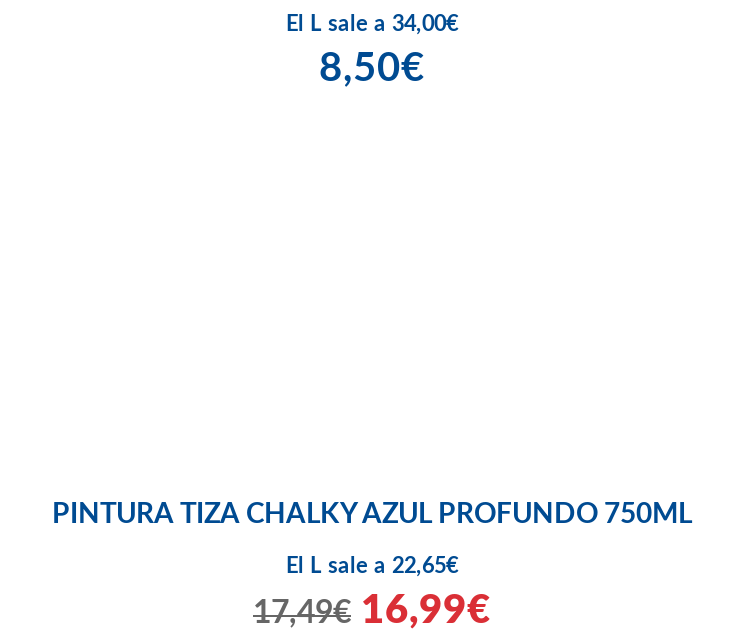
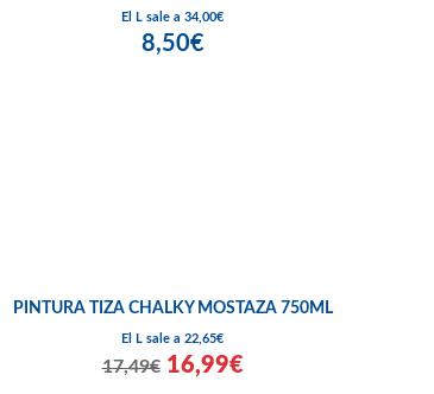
[52,501,692,529] PINTURA TIZA CHALKY AZUL PROFUNDO 750ML -> [12,300,332,317] PINTURA TIZA CHALKY MOSTAZA 750ML

